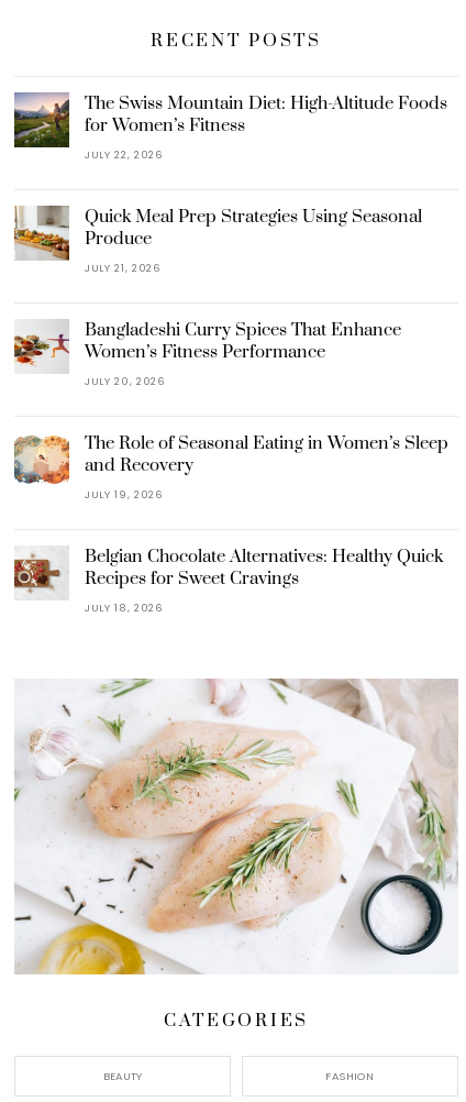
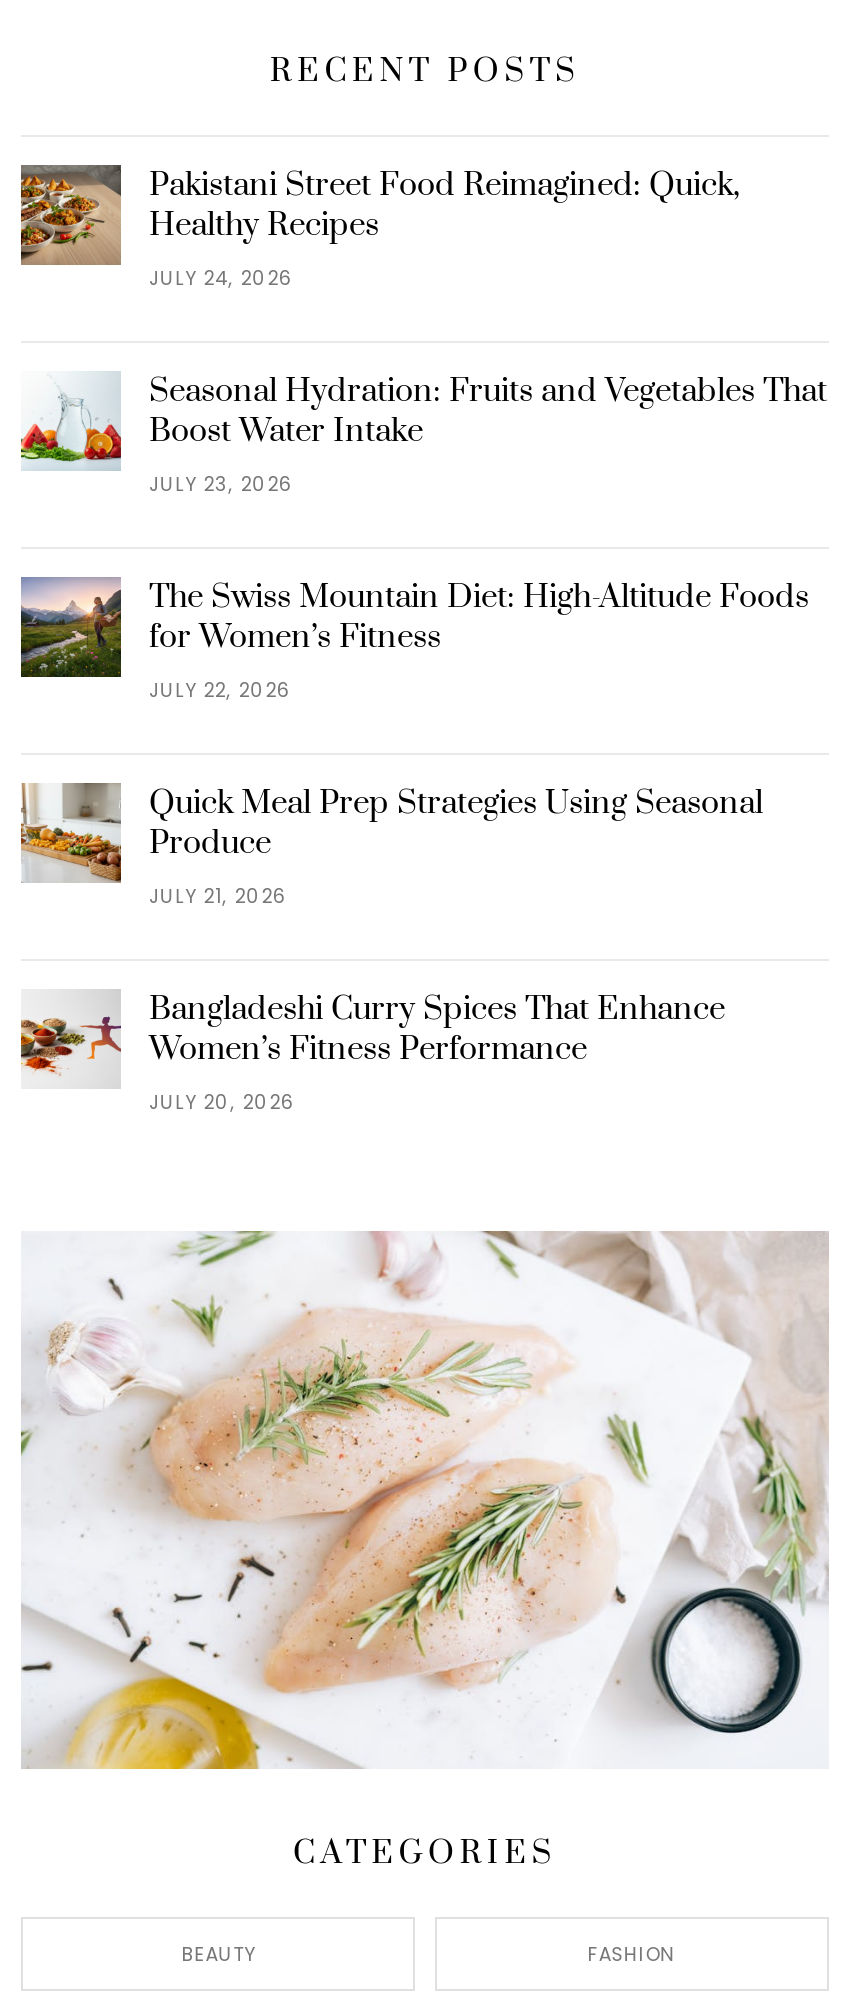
none -> [19,165,827,497] [image] | Pakistani Street Food Reimagined: Quick, | Healthy Recipes | JULY 24, 2026 | Seasonal Hydration: Fruits and Vegetables That | Boost Water Intake | JULY 23, 2026
none -> [21,371,121,471] [image]
moved [12,91,447,388] -> [17,575,809,1114]: [image] | The Swiss Mountain Diet: High-Altitude Foods | for Women’s Fitness | ... | Women’s Fitness Performance | JULY 20, 2026
[13,432,448,614] [image] | The Role of Seasonal Eating in Women’s Sleep | and Recovery | JULY 19, 2026 | Belgian Chocolate Alternatives: Healthy Quick | Recipes for Sweet Cravings | JULY 18, 2026 -> none
[14,553,68,592] [image] -> none

